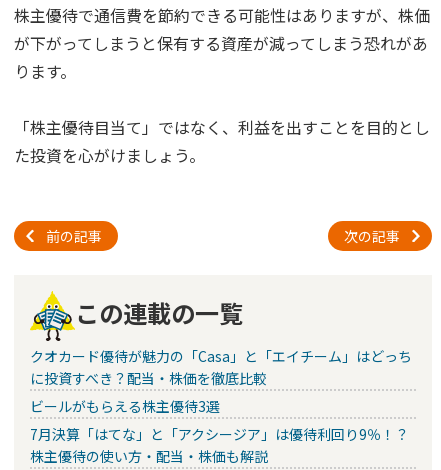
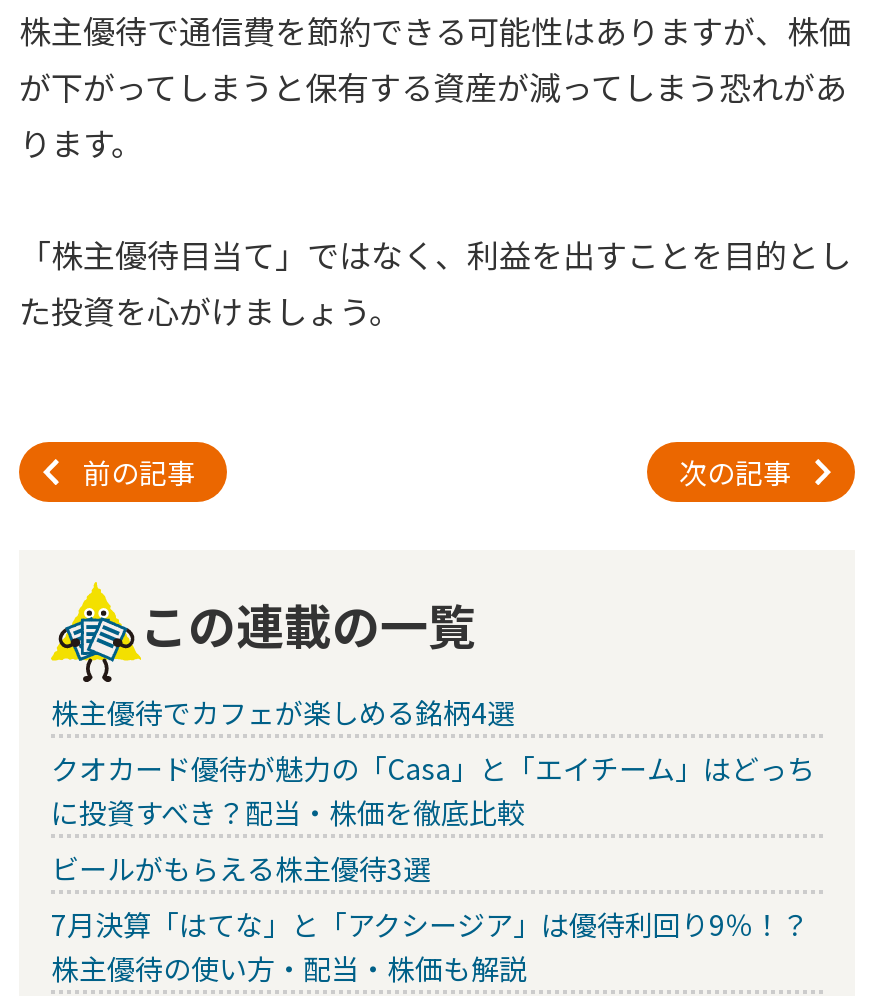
none -> [51,691,515,731] 株主優待でカフェが楽しめる銘柄4選

